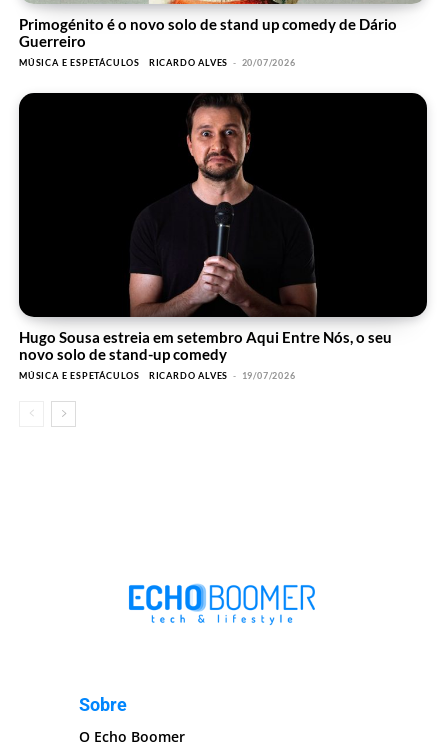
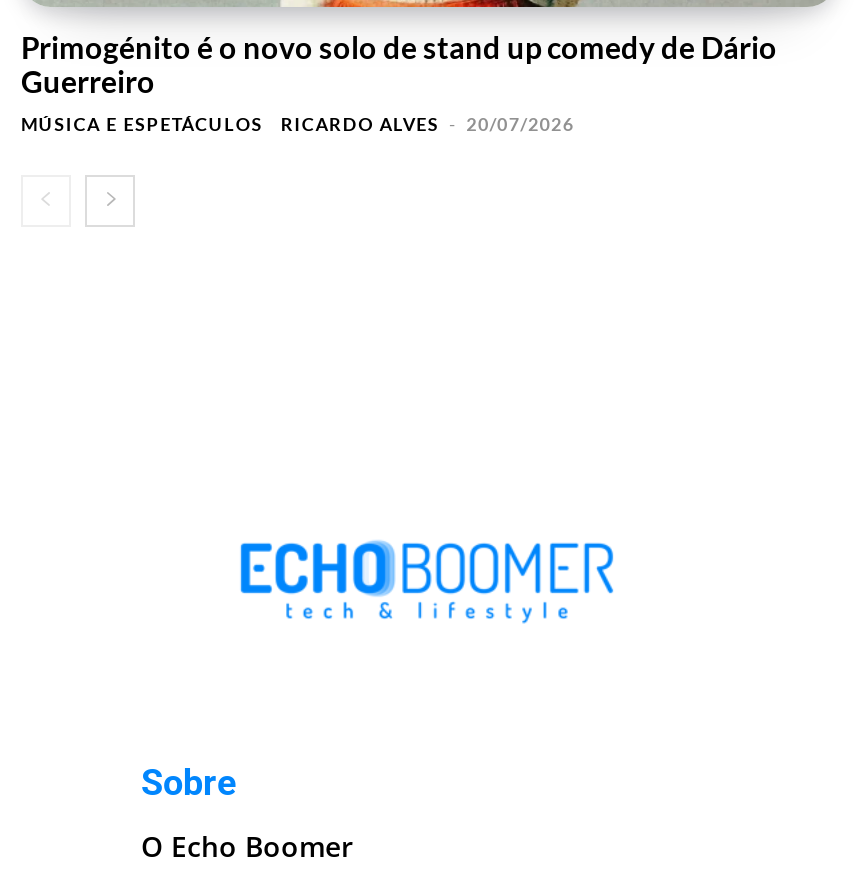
[18,92,428,381] [image] | Hugo Sousa estreia em setembro Aqui Entre Nós, o seu | novo solo de stand-up comedy | MÚSICA E ESPETÁCULOS | RICARDO ALVES - 19/07/2026 -> none

